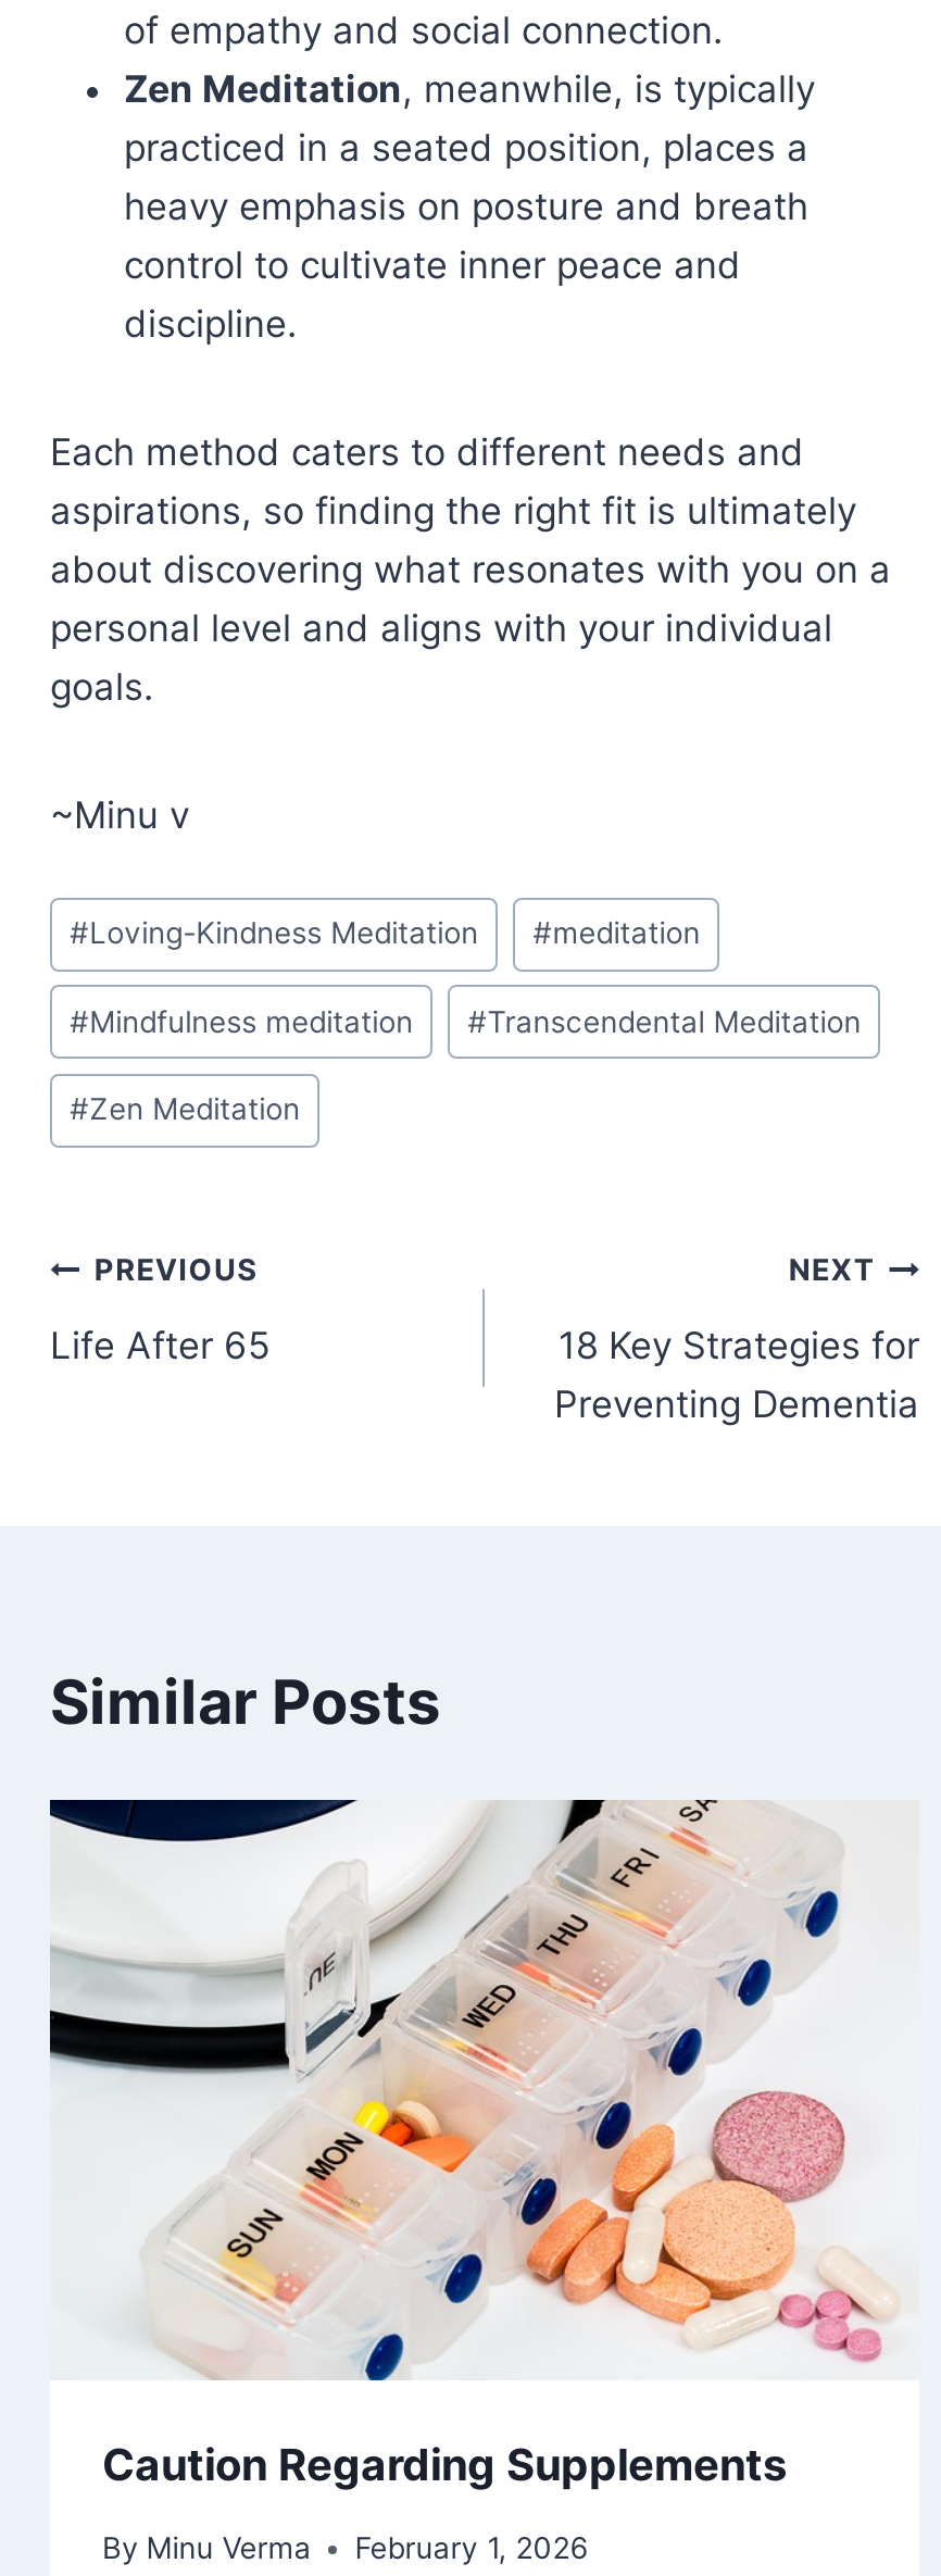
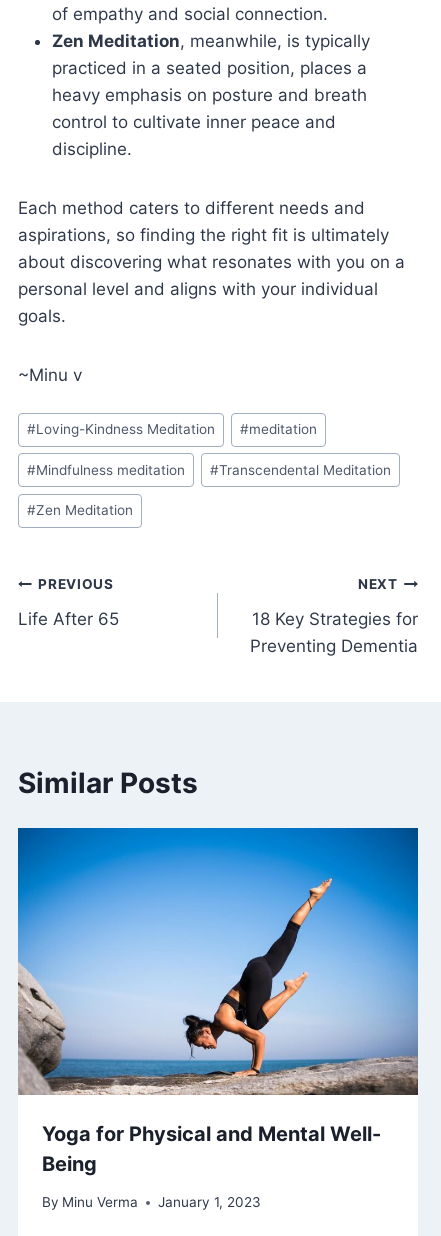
[48,1798,919,2490] [image] | Caution Regarding Supplements -> [17,827,419,1175] [image] | Yoga for Physical and Mental Well- | Being
[102,2531,587,2565] By Minu Verma February 1, 2026 -> [42,1194,261,1210] By Minu Verma January 1, 2023

